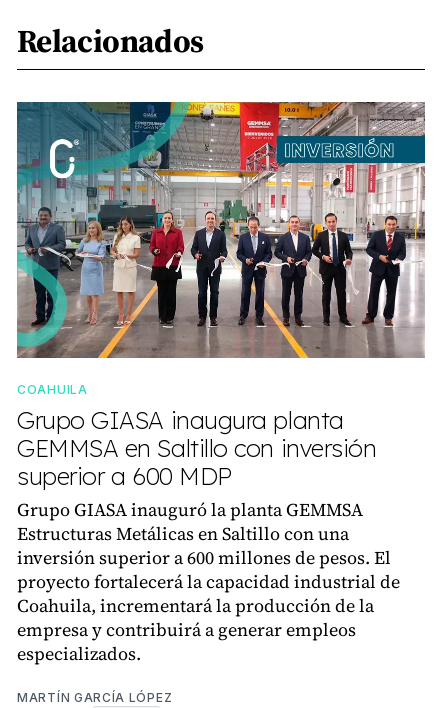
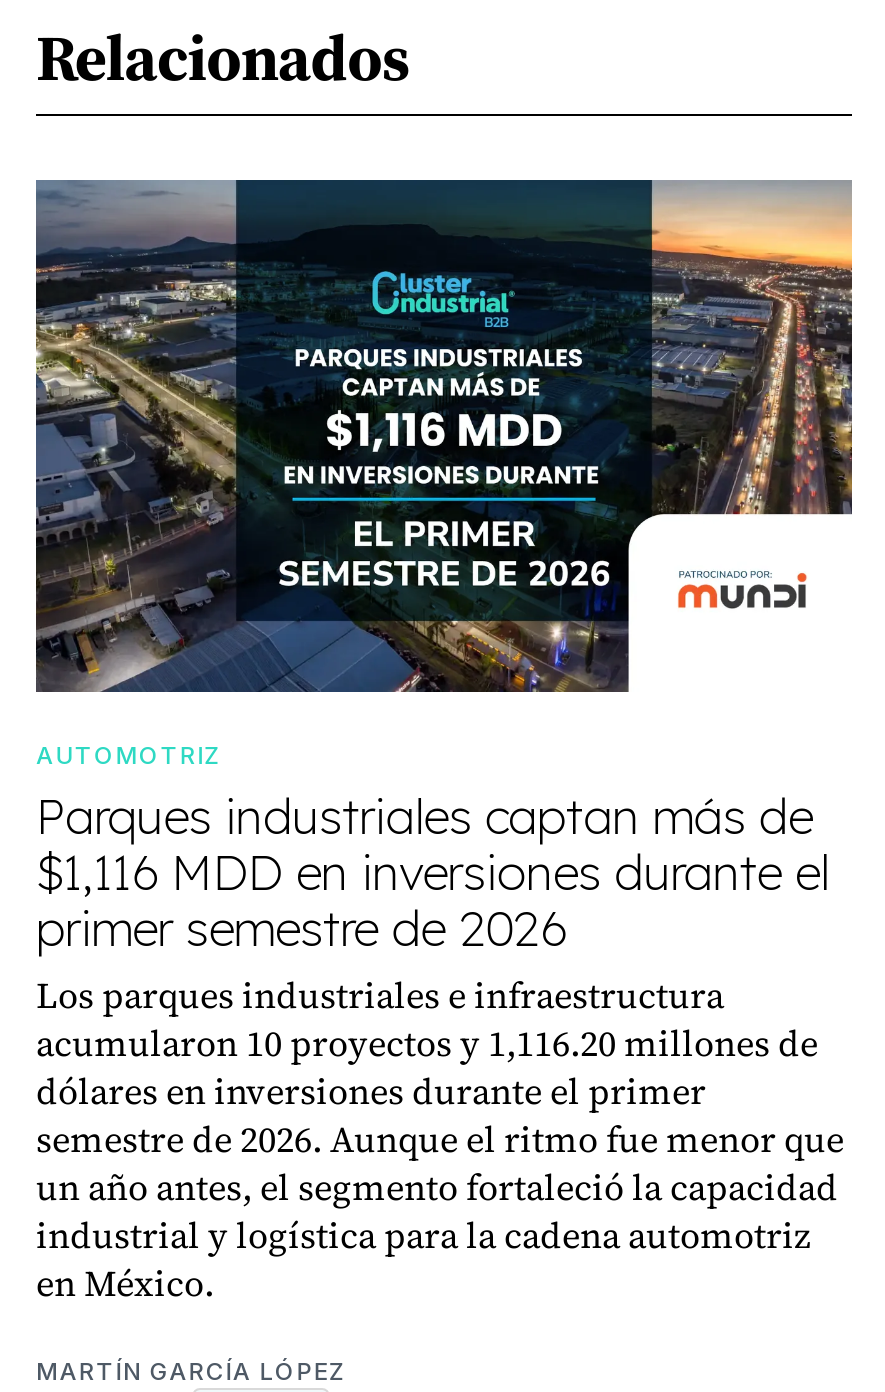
[16,101,426,666] [image] | COAHUILA | Grupo GIASA inaugura planta | GEMMSA en Saltillo con inversión | superior a 600 MDP | Grupo GIASA inauguró la planta GEMMSA | Estructuras Metálicas en Saltillo con una | inversión superior a 600 millones de pesos. El | proyecto fortalecerá la capacidad industrial de | Coahuila, incrementará la producción de la | empresa y contribuirá a generar empleos | especializados. -> [34,178,854,1308] [image] | AUTOMOTRIZ | Parques industriales captan más de | $1,116 MDD en inversiones durante el | primer semestre de 2026 | Los parques industriales e infraestructura | acumularon 10 proyectos y 1,116.20 millones de | dólares en inversiones durante el primer | semestre de 2026. Aunque el ritmo fue menor que | un año antes, el segmento fortaleció la capacidad | industrial y logística para la cadena automotriz | en México.

